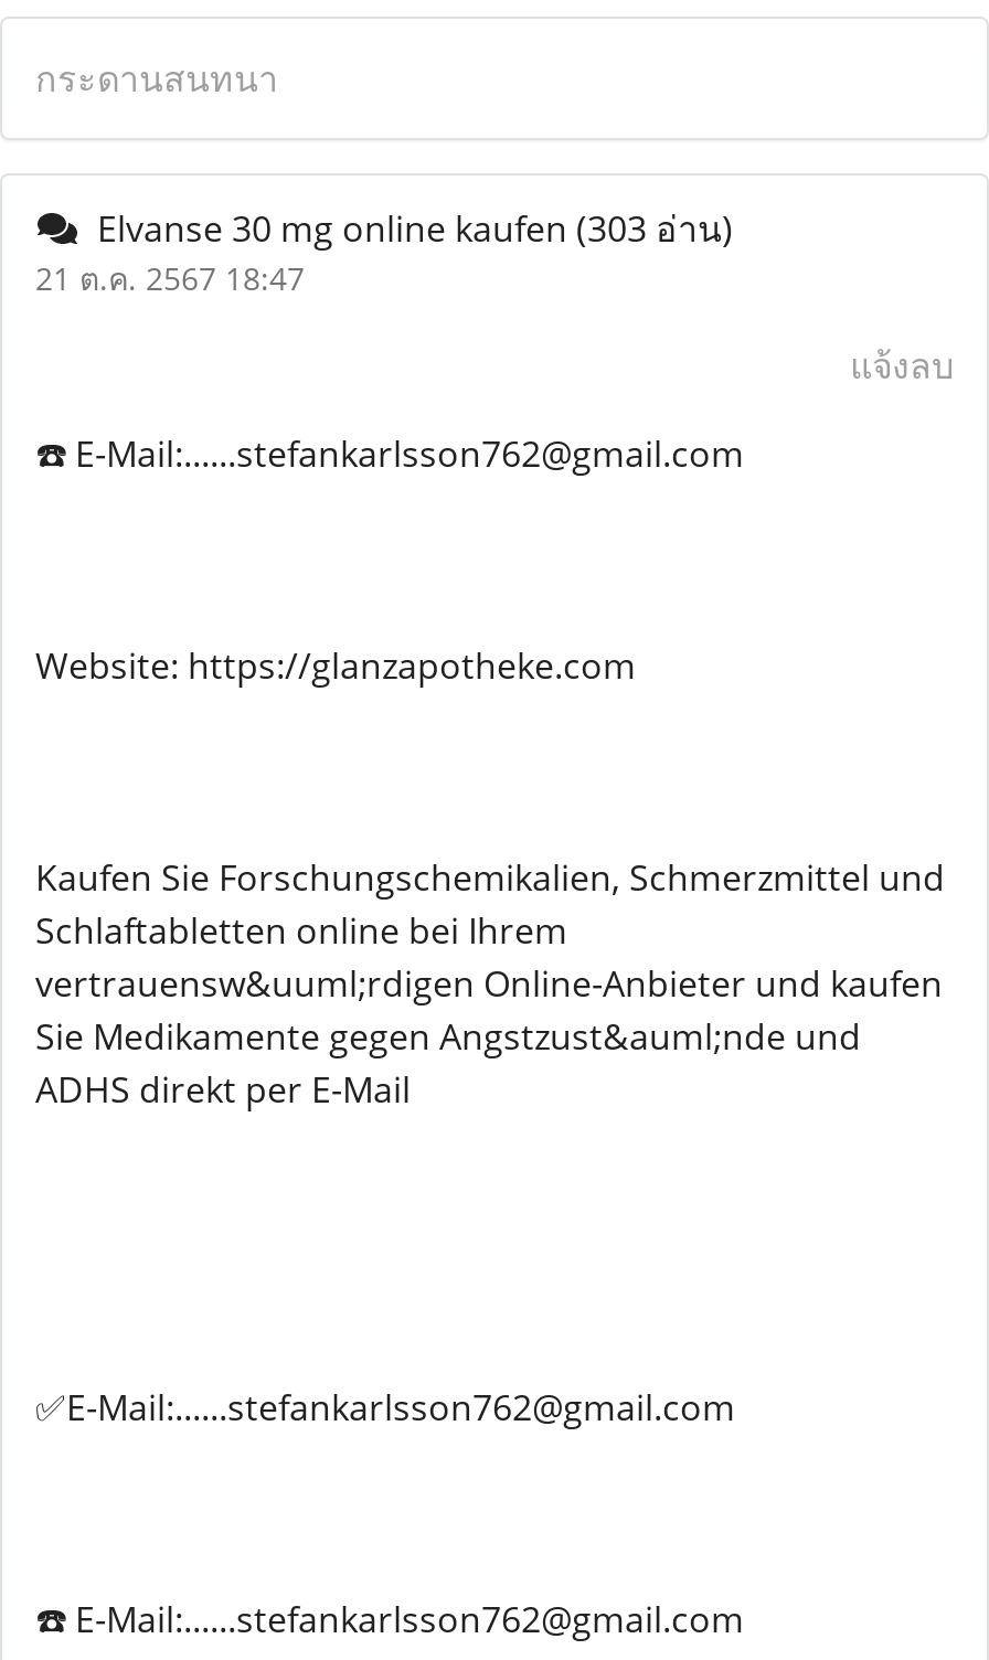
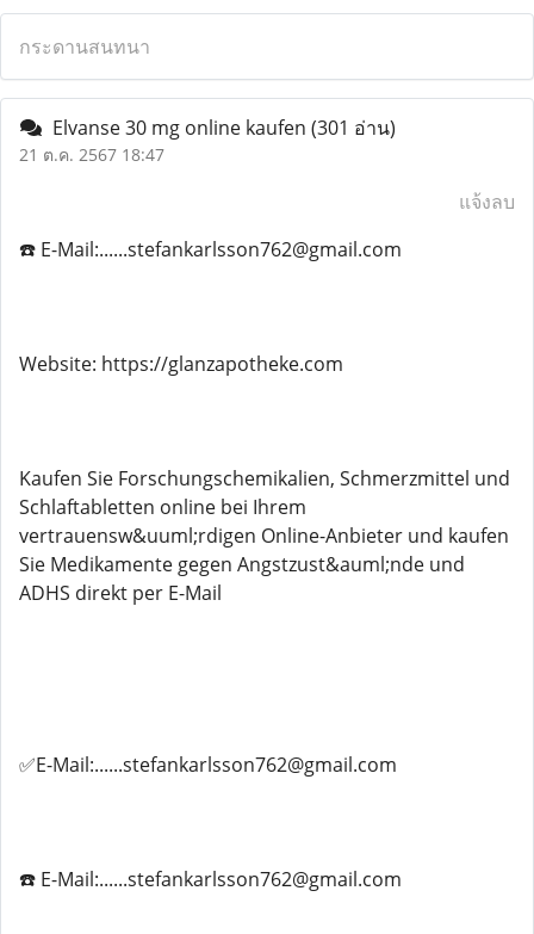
[79,204,733,253] Elvanse 30 mg online kaufen (303 อ่าน) -> [43,115,396,141] Elvanse 30 mg online kaufen (301 อ่าน)

